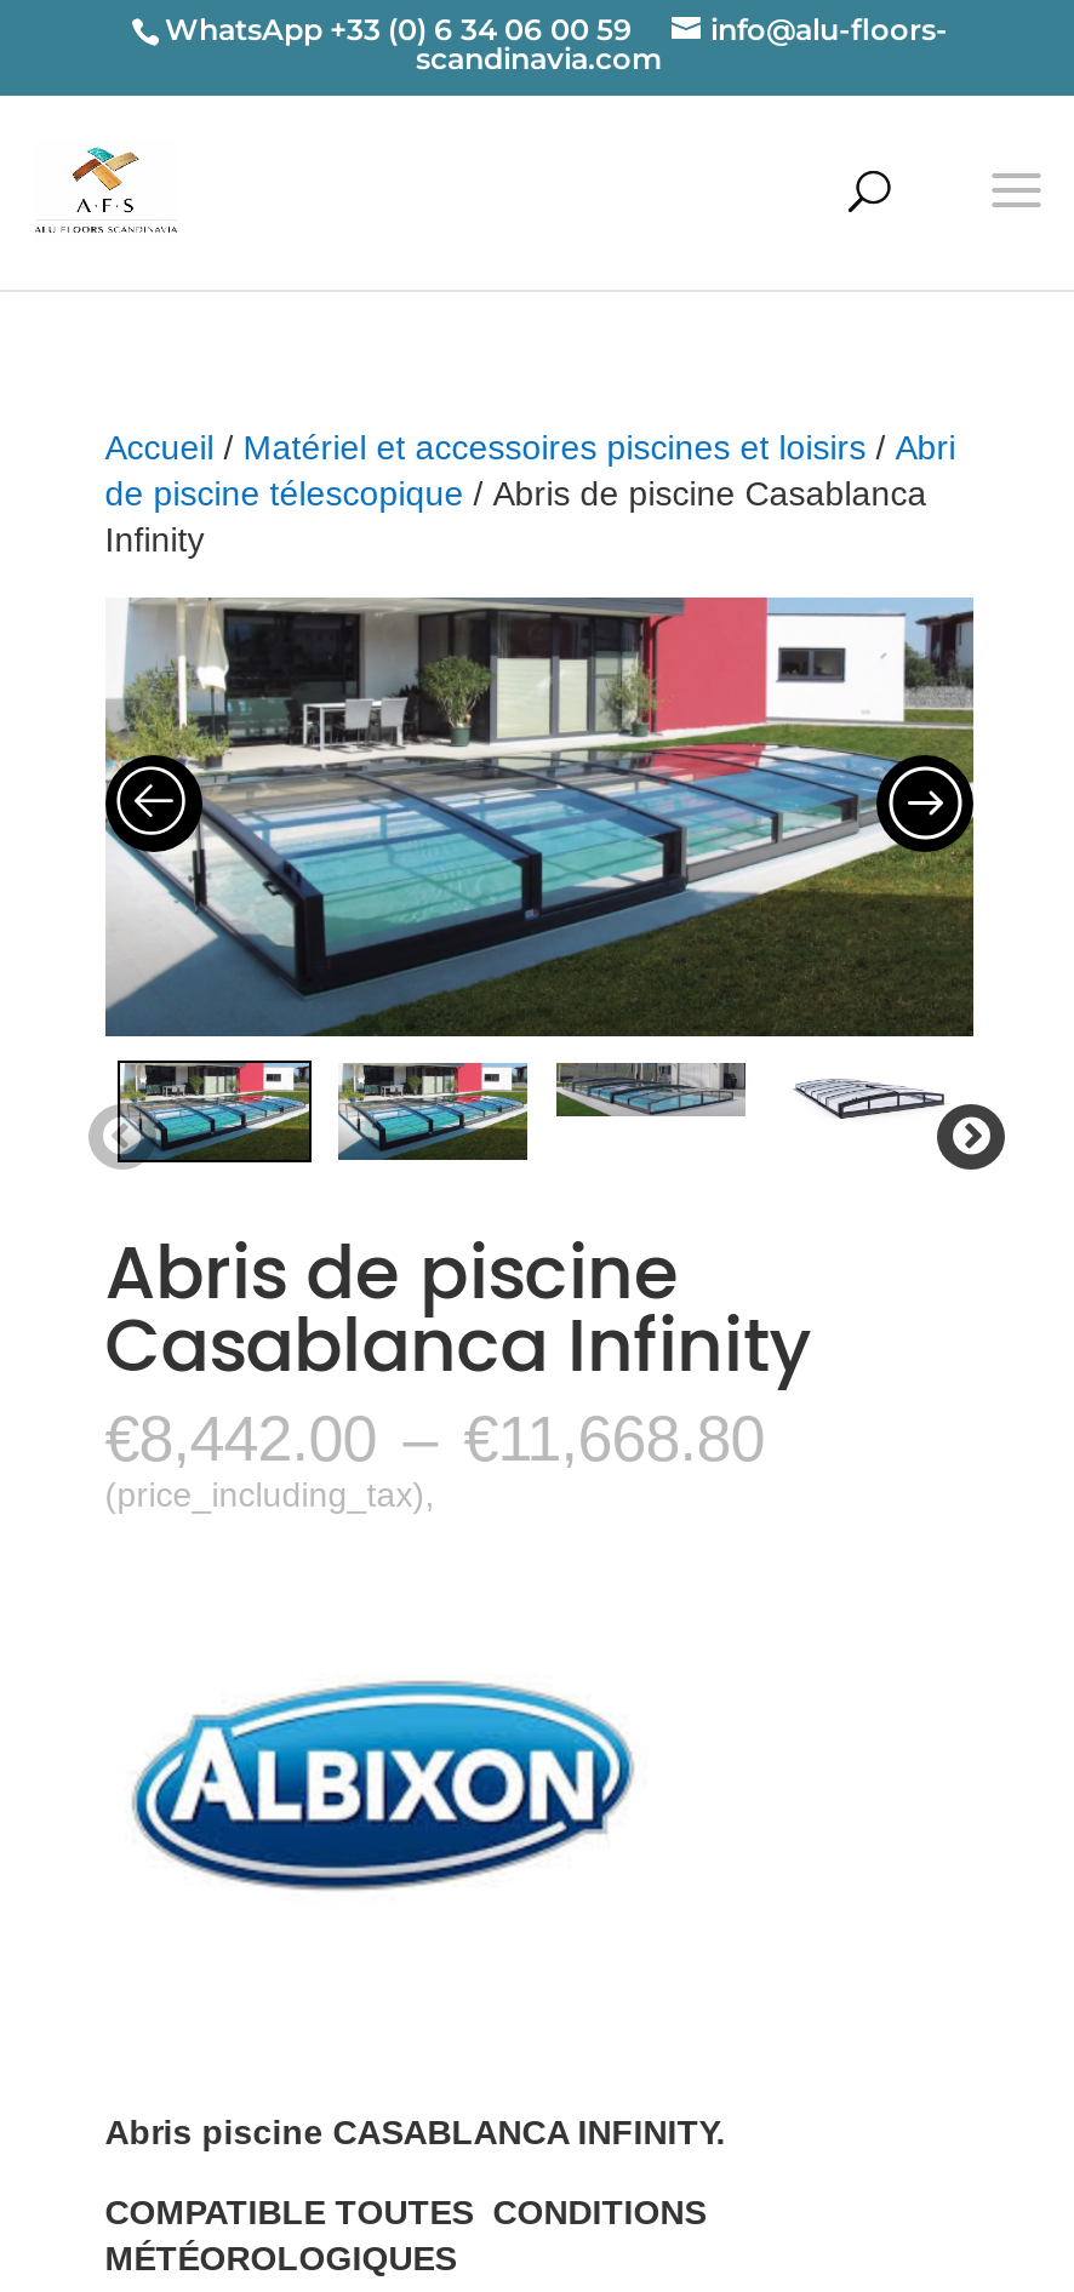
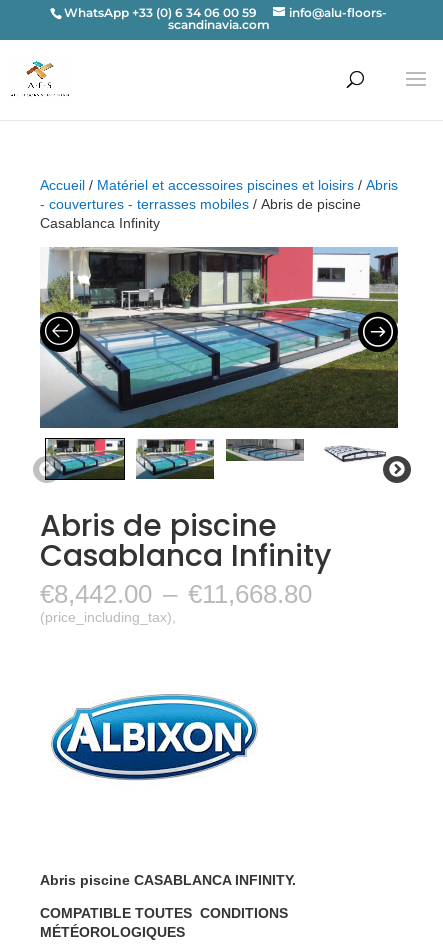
[105,428,956,559] Accueil / Matériel et accessoires piscines et loisirs / Abri | de piscine télescopique / Abris de piscine Casablanca | Infinity -> [40,177,398,231] Accueil / Matériel et accessoires piscines et loisirs / Abris | - couvertures - terrasses mobiles / Abris de piscine | Casablanca Infinity

